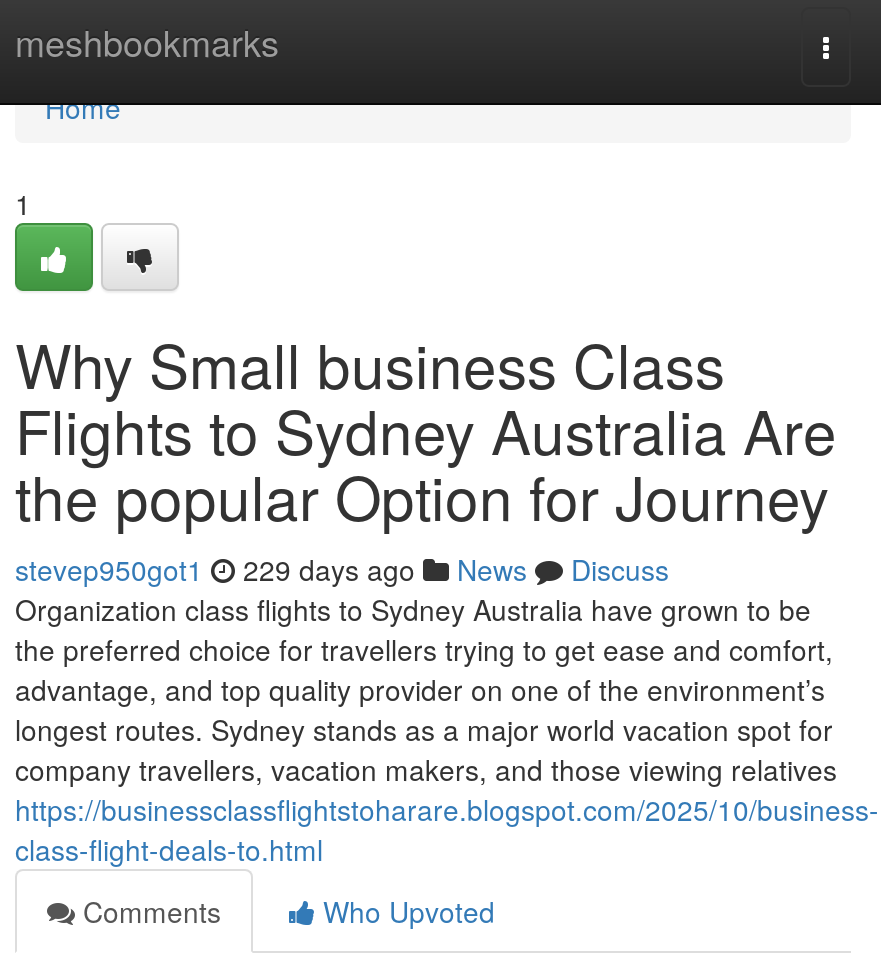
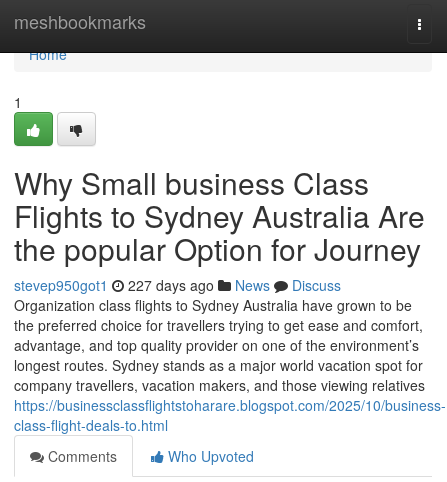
[15,549,669,589] stevep950got1 229 days ago News Discuss -> [14,275,341,295] stevep950got1 227 days ago News Discuss

